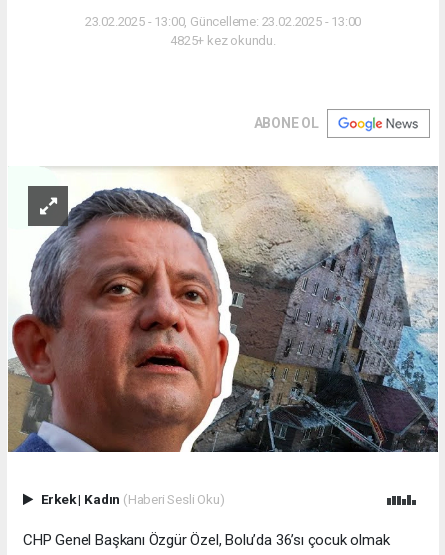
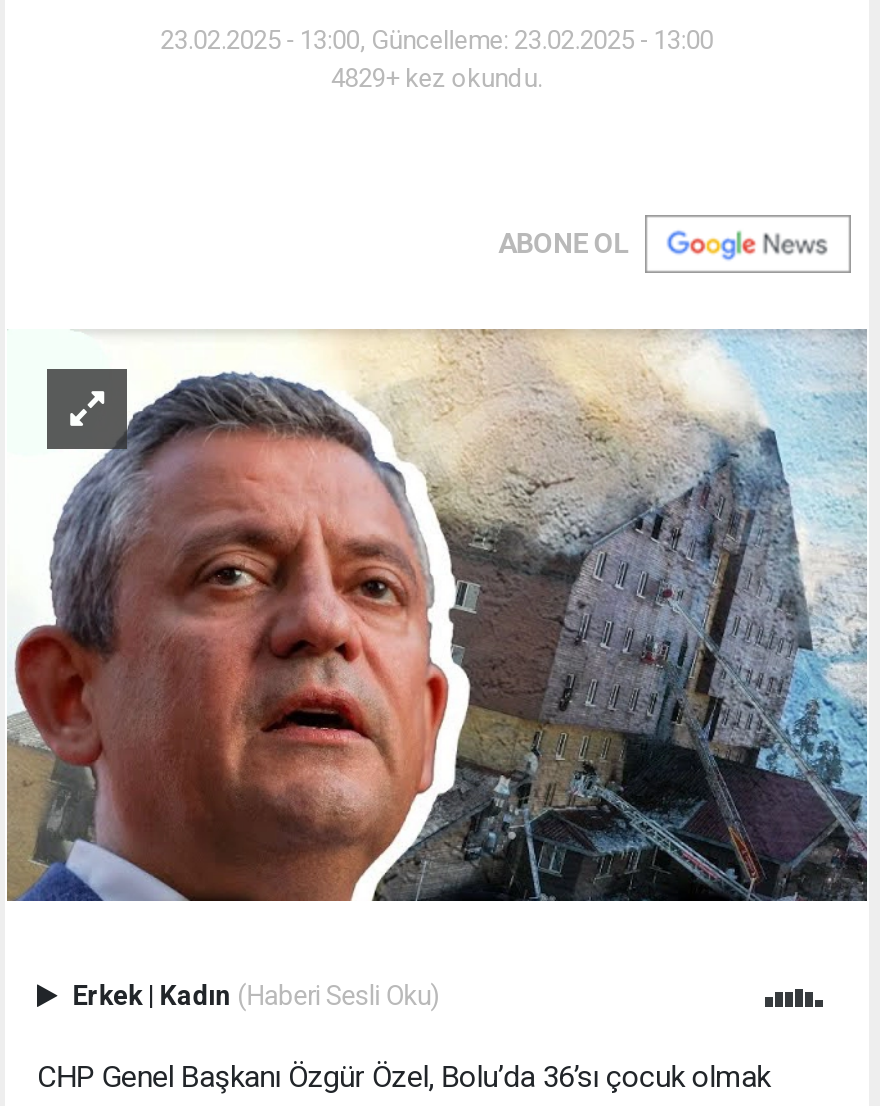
[170,33,276,48] 4825+ kez okundu. -> [331,63,543,93] 4829+ kez okundu.

